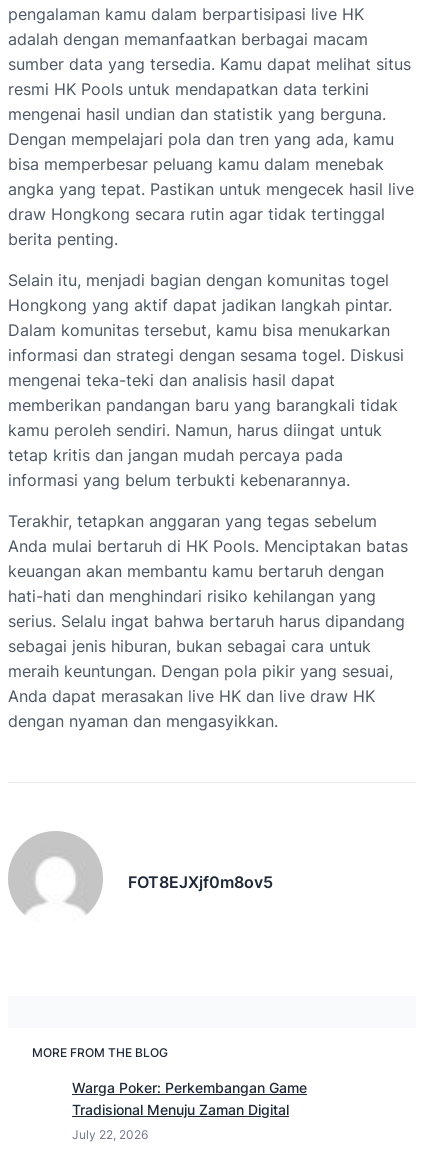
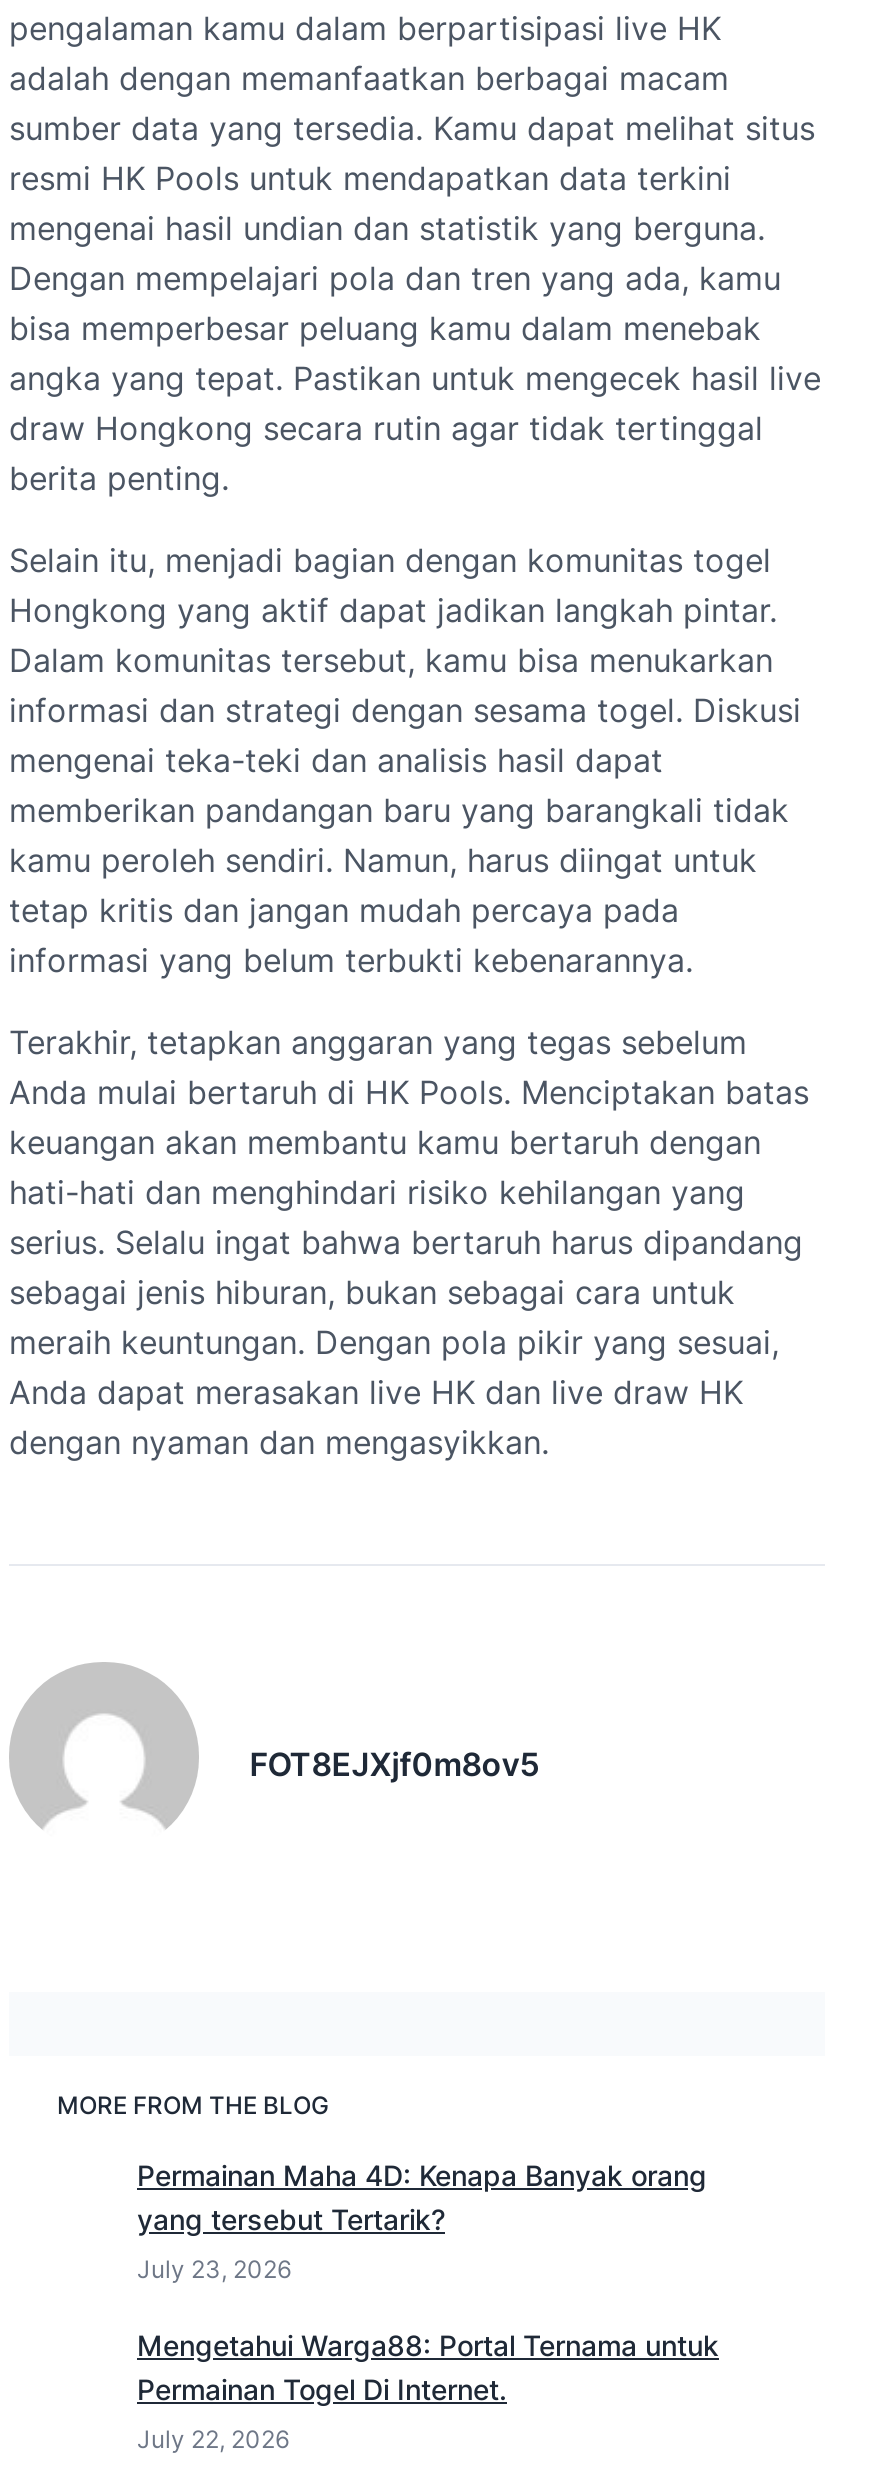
[72,1079,307,1118] Warga Poker: Perkembangan Game | Tradisional Menuju Zaman Digital -> [137,2158,719,2406] Permainan Maha 4D: Kenapa Banyak orang | yang tersebut Tertarik? | July 23, 2026 | Mengetahui Warga88: Portal Ternama untuk | Permainan Togel Di Internet.

